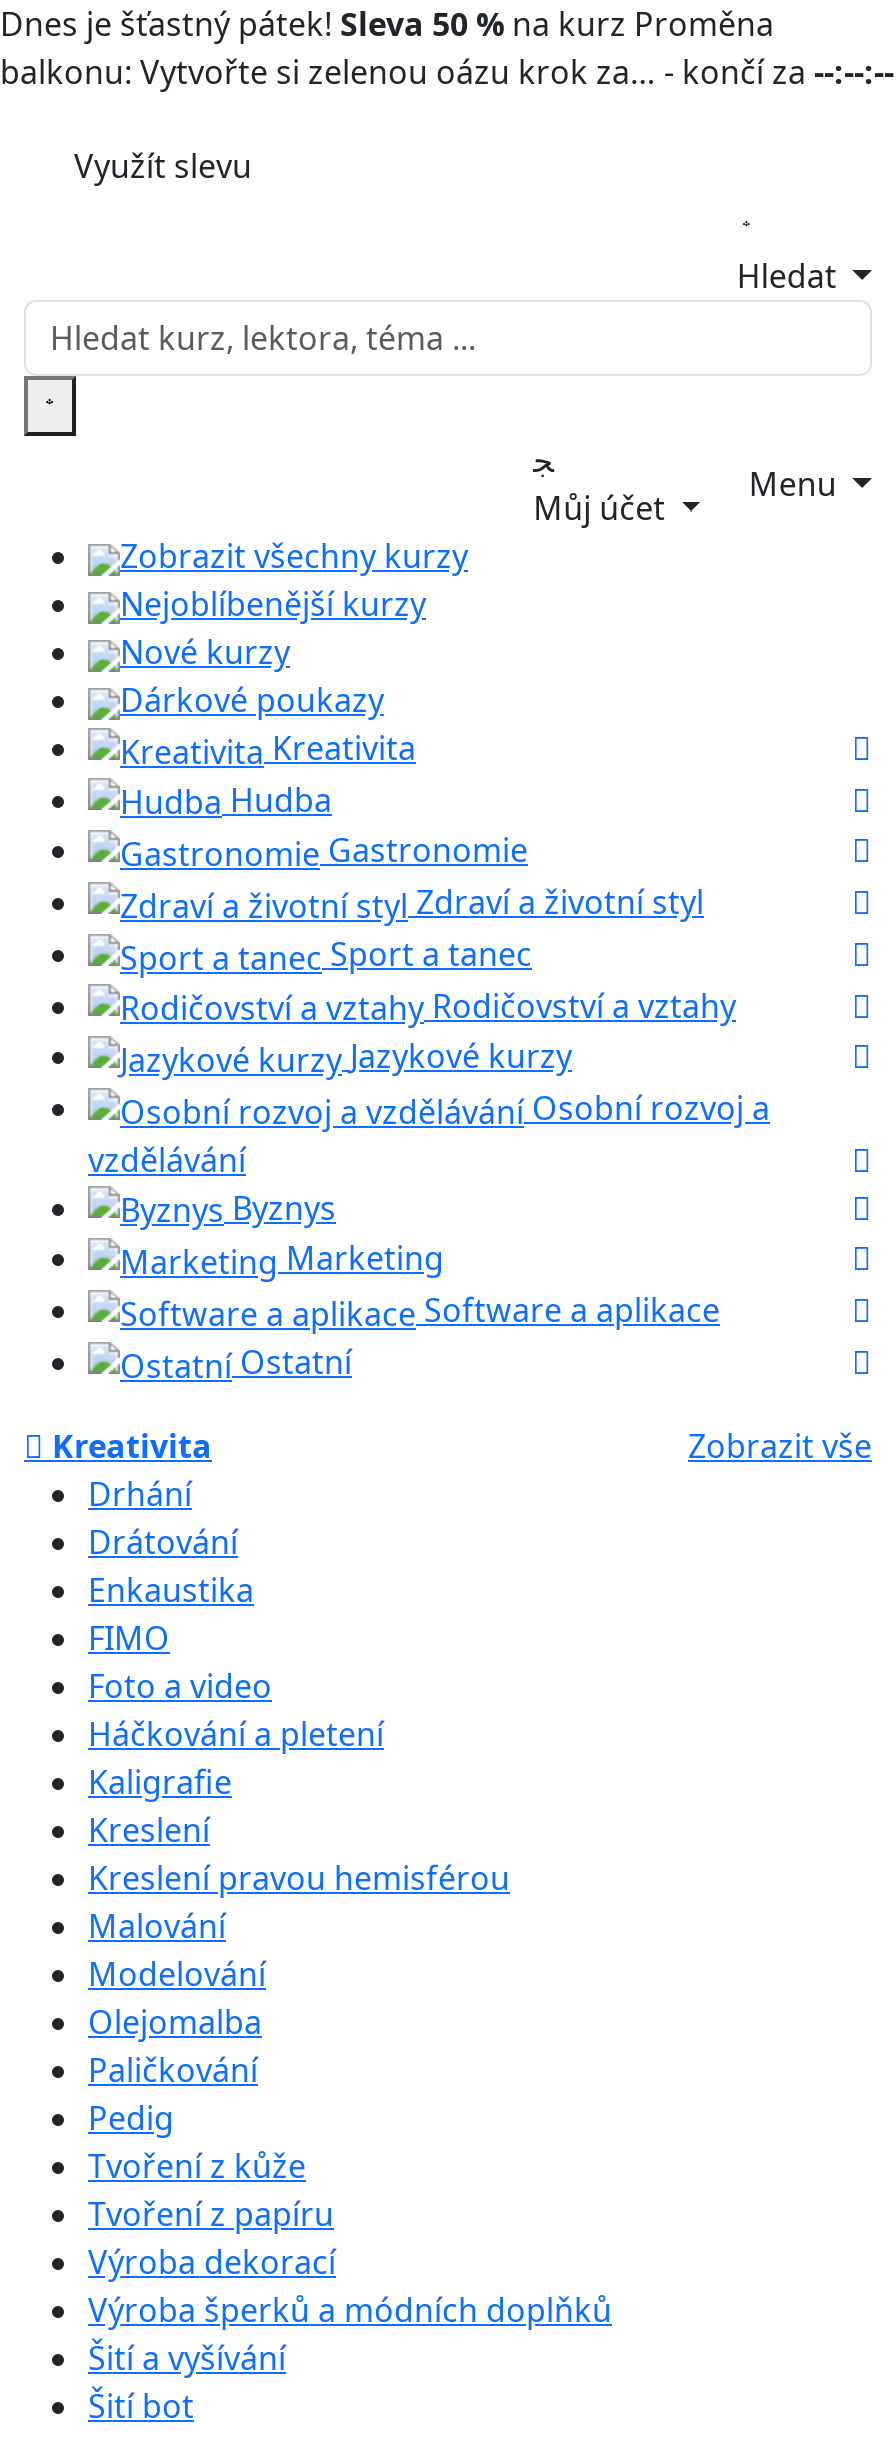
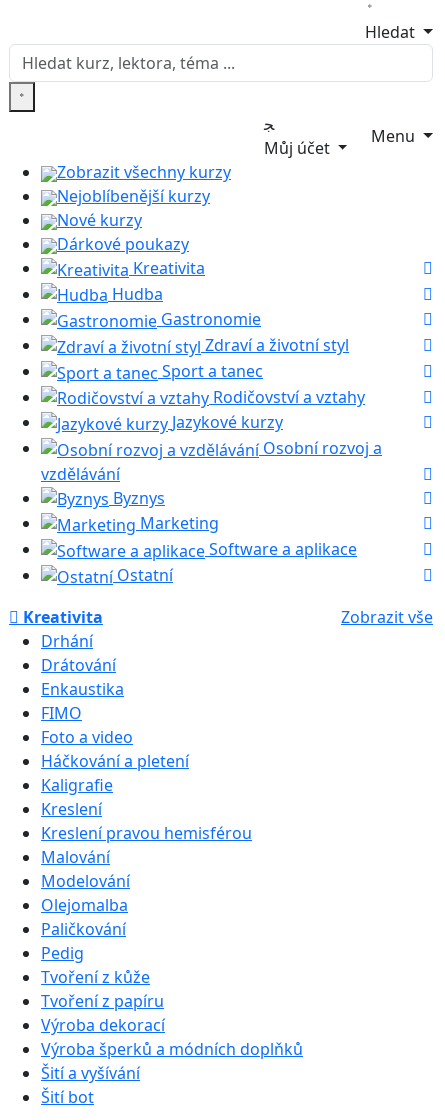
[0,2,894,188] Dnes je šťastný pátek! Sleva 50 % na kurz Proměna | balkonu: Vytvořte si zelenou oázu krok za… - končí za --:--:-- | Využít slevu -> none

